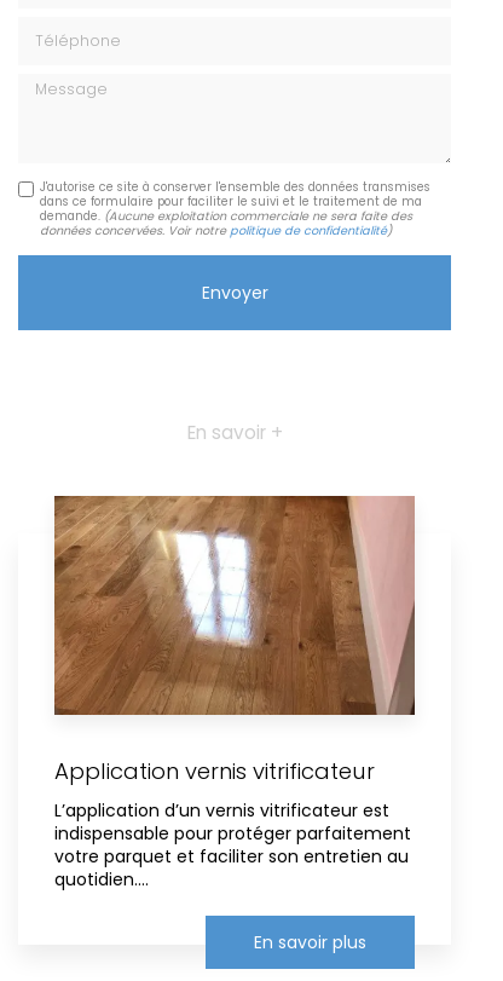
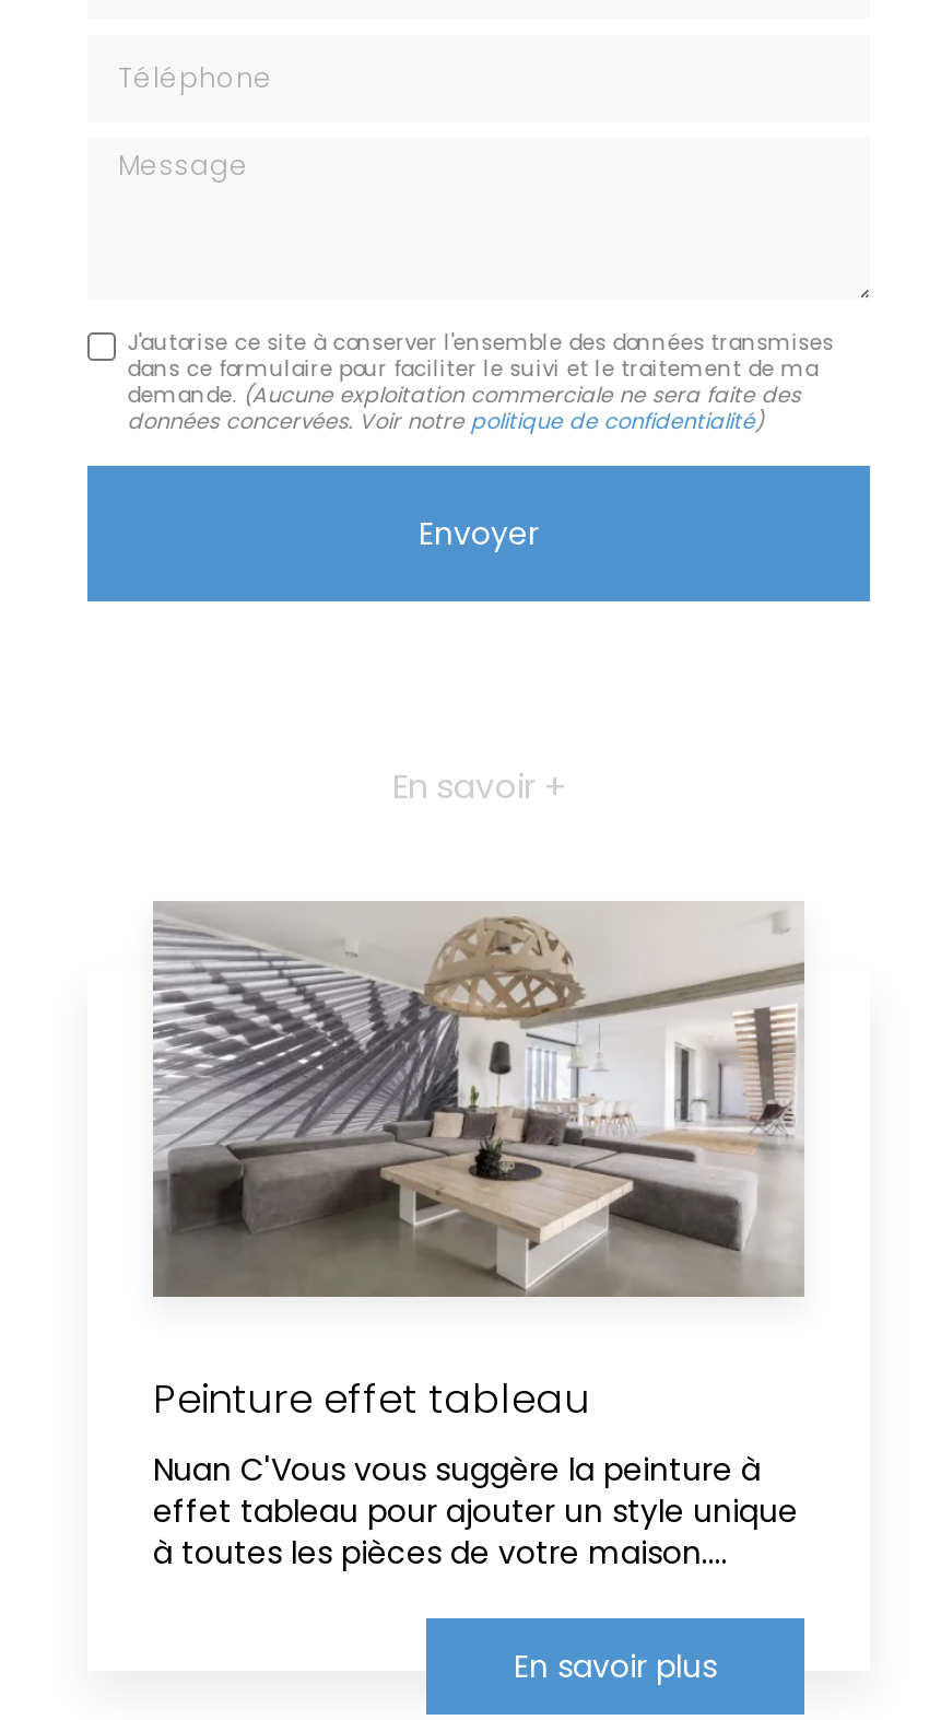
[53,495,416,891] [image] | Application vernis vitrificateur | L’application d’un vernis vitrificateur est | indispensable pour protéger parfaitement | votre parquet et faciliter son entretien au | quotidien.... -> [151,901,804,1575] [image] | Peinture effet tableau | Nuan C'Vous vous suggère la peinture à | effet tableau pour ajouter un style unique | à toutes les pièces de votre maison....

